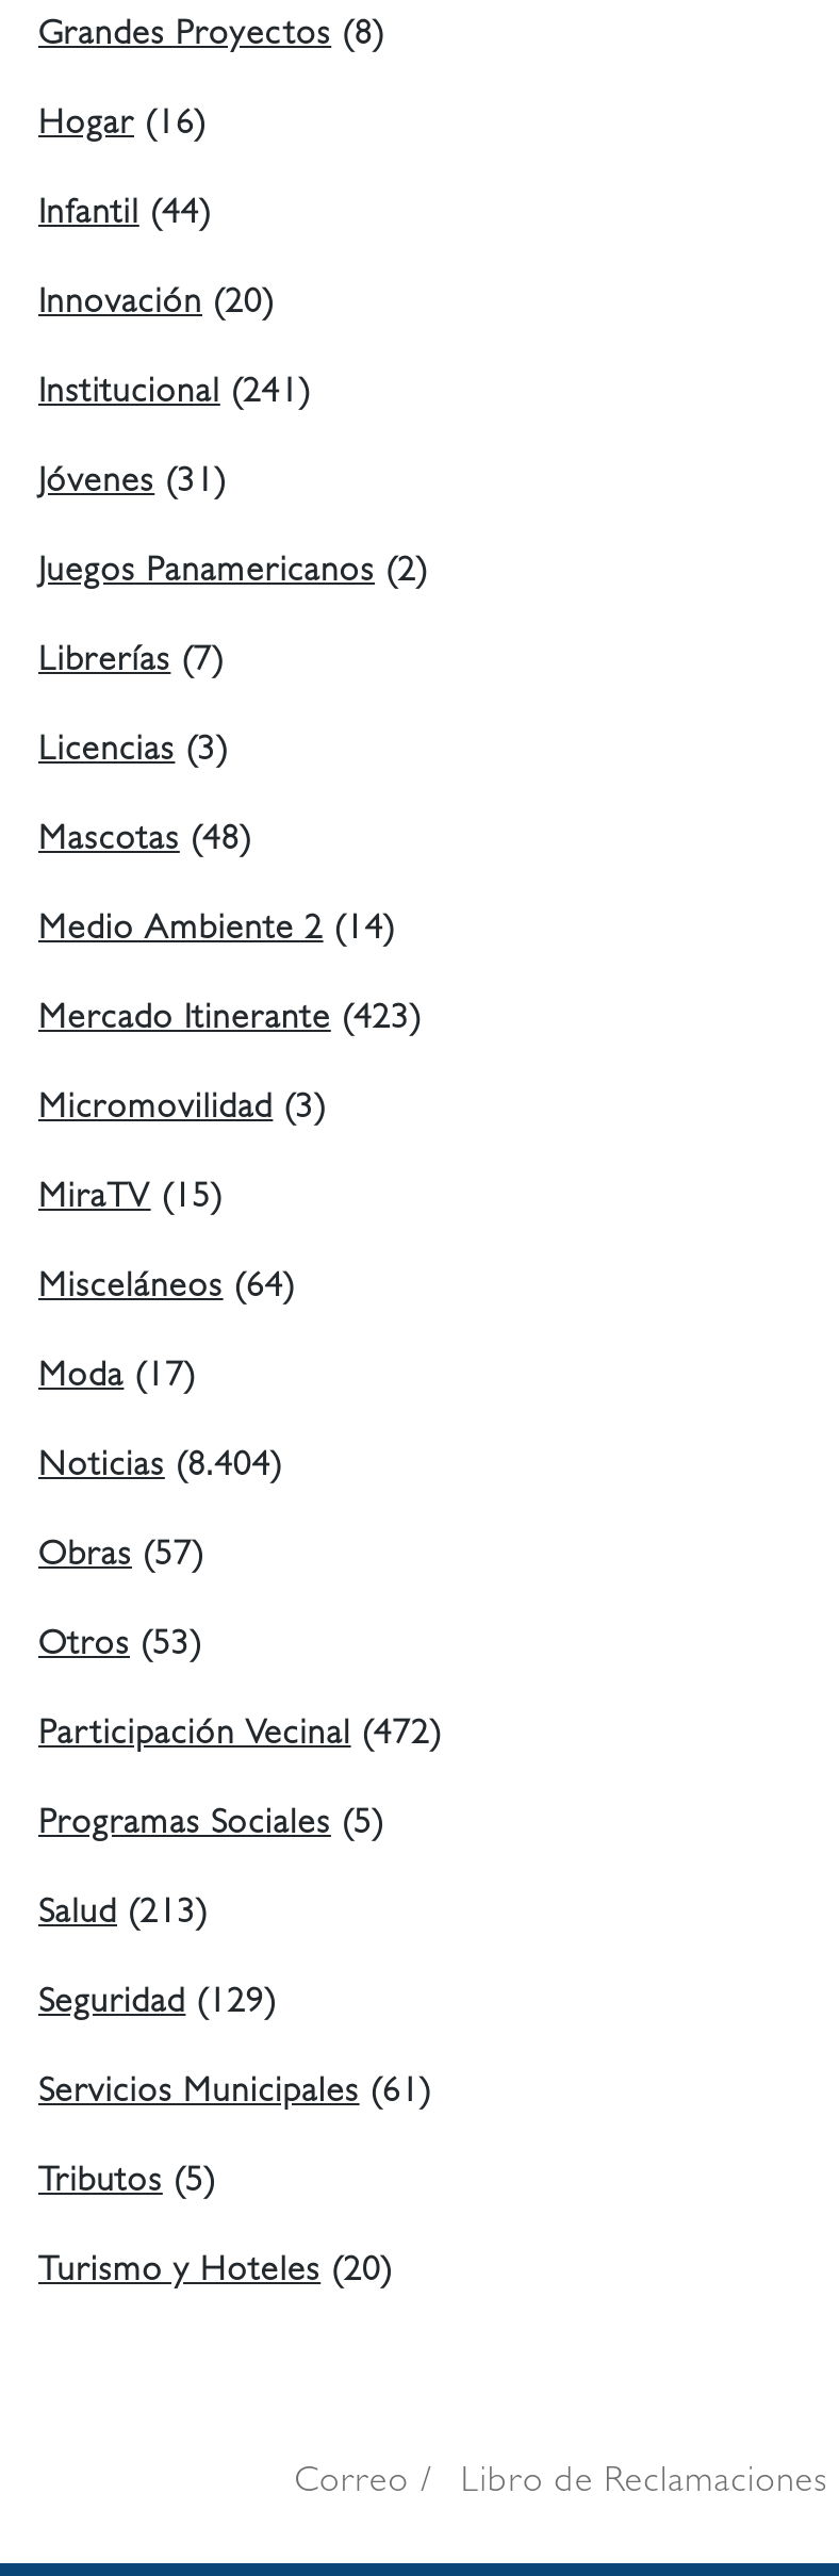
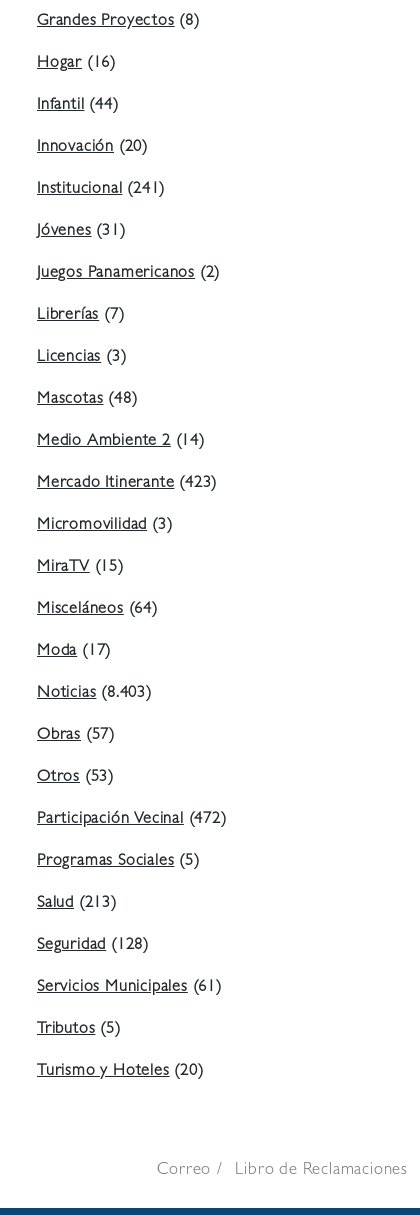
[38,1451,283,1486] Noticias (8.404) -> [37,686,152,702] Noticias (8.403)
[38,1988,277,2022] Seguridad (129) -> [37,938,149,954] Seguridad (128)

